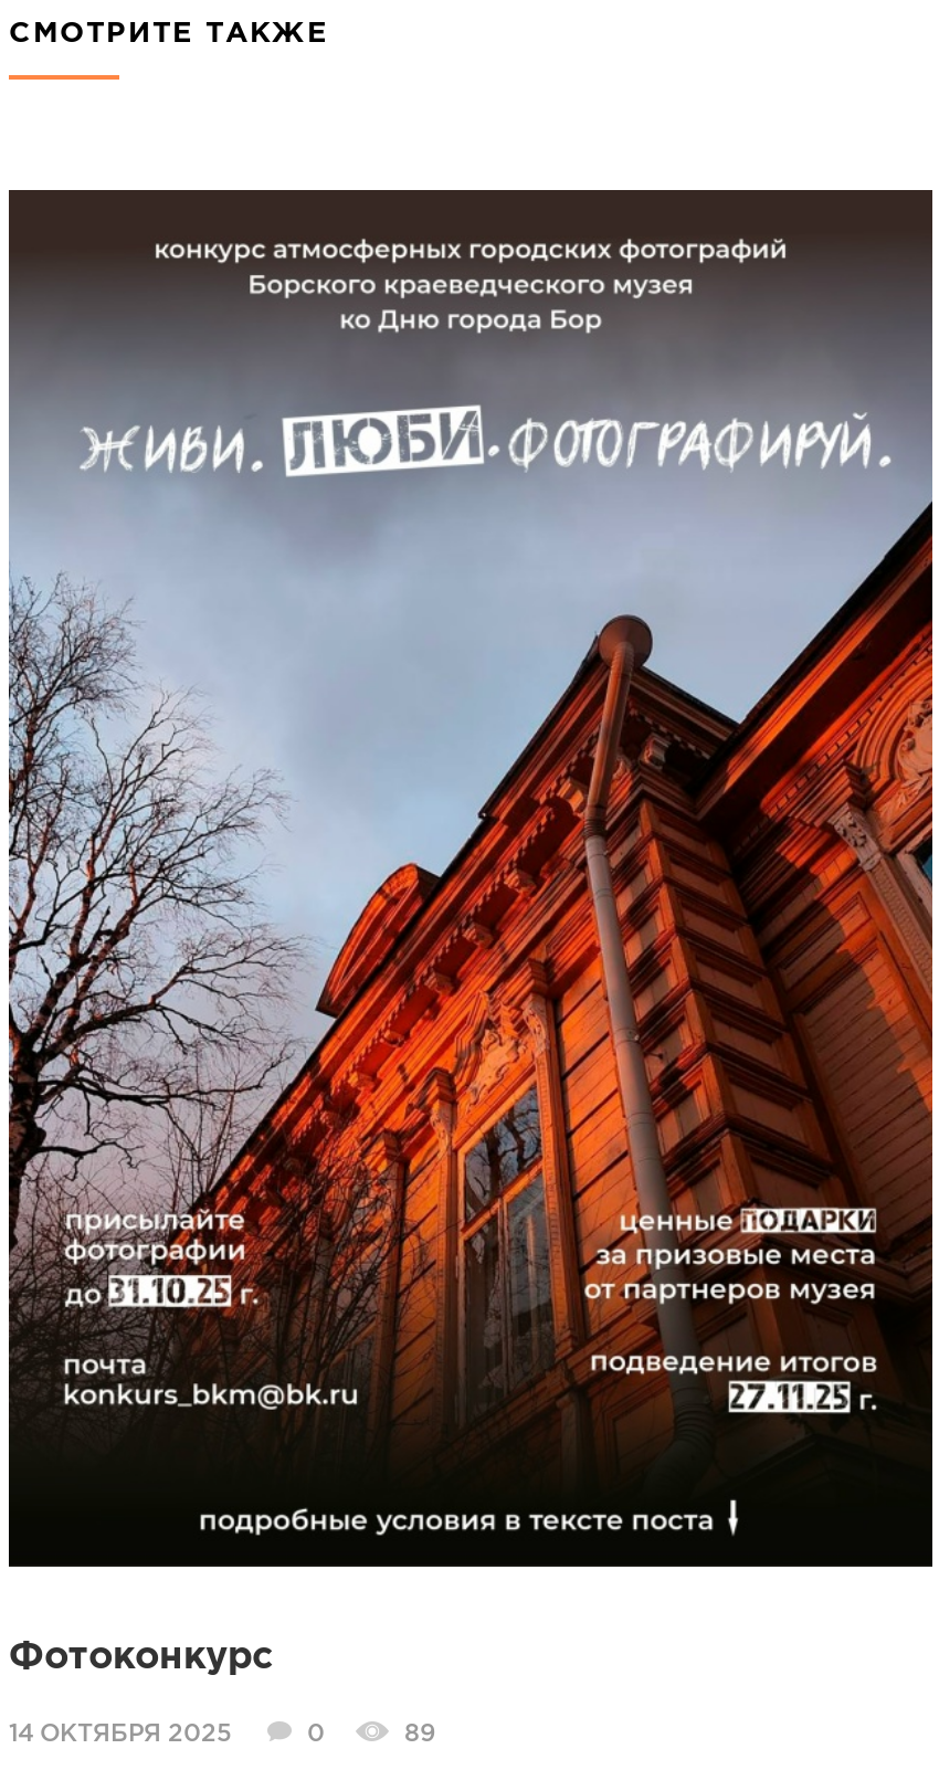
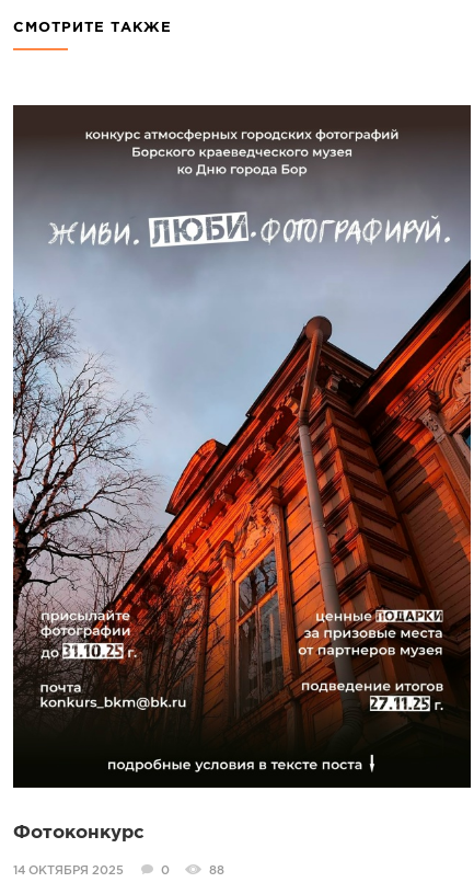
[404,1724,435,1746] 89 -> [209,866,224,877] 88

